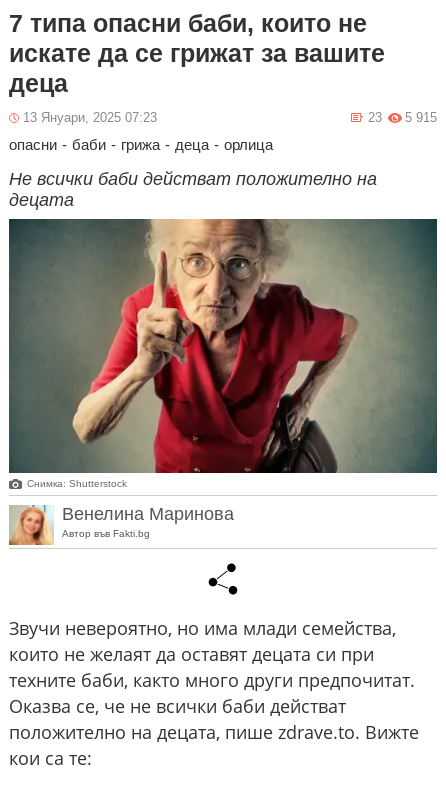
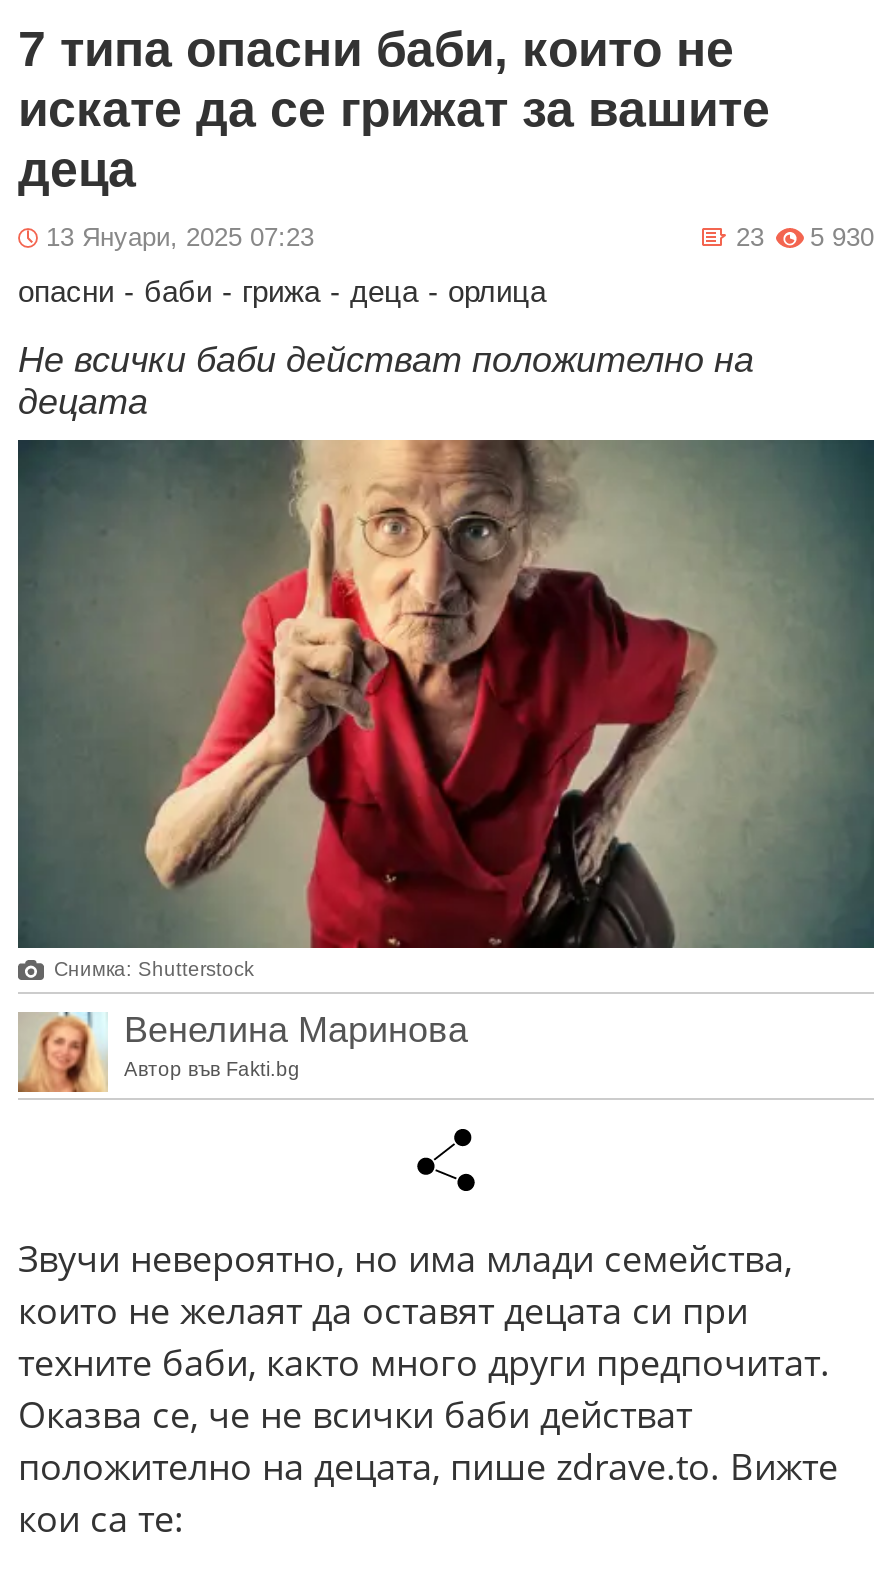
[368,110,437,125] 23 5 915 -> [736,222,874,252] 23 5 930

